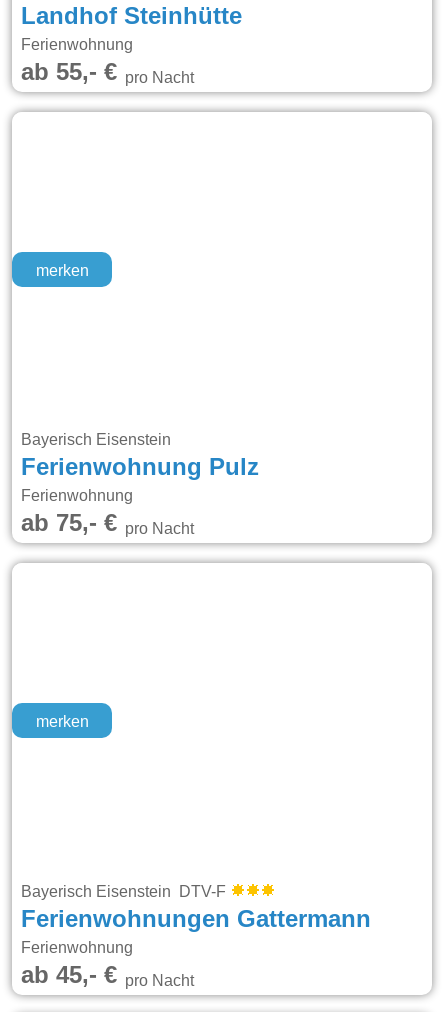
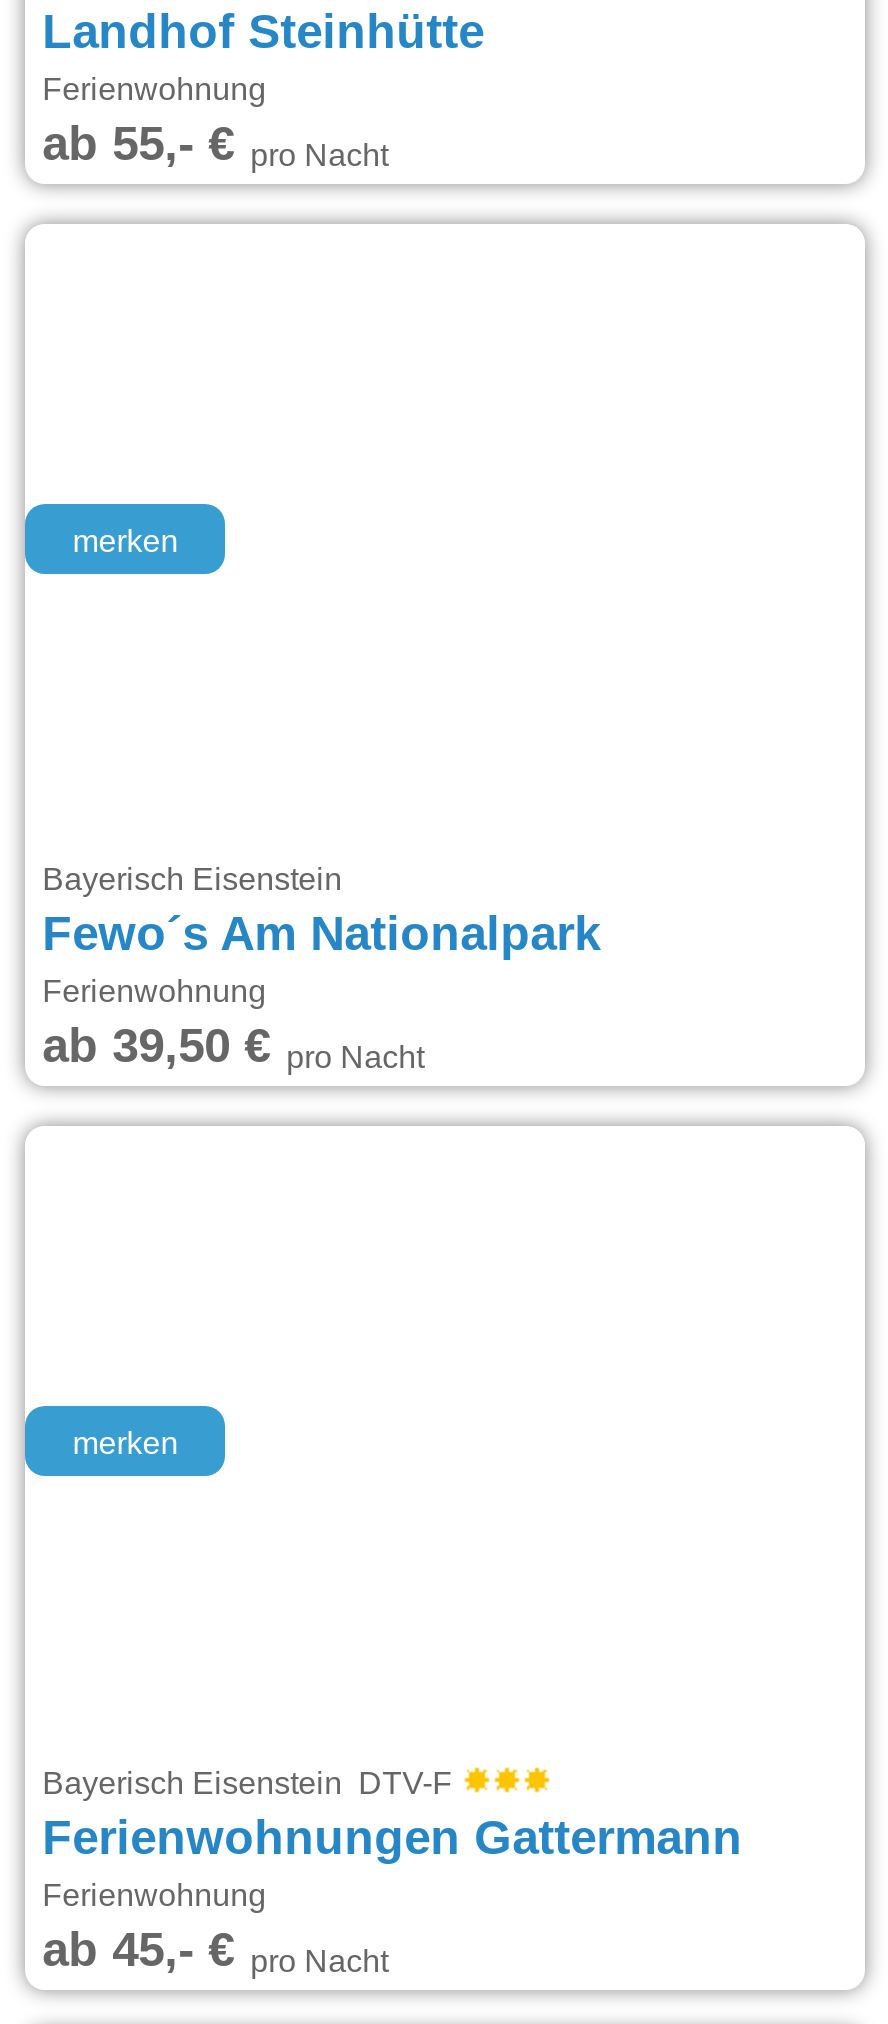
[21,456,259,480] Ferienwohnung Pulz -> [42,912,600,960] Fewo´s Am Nationalpark
[21,512,194,537] ab 75,- €pro Nacht -> [42,1024,424,1074] ab 39,50 €pro Nacht

